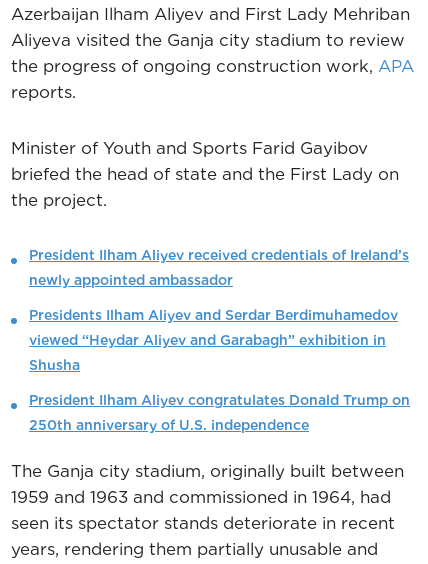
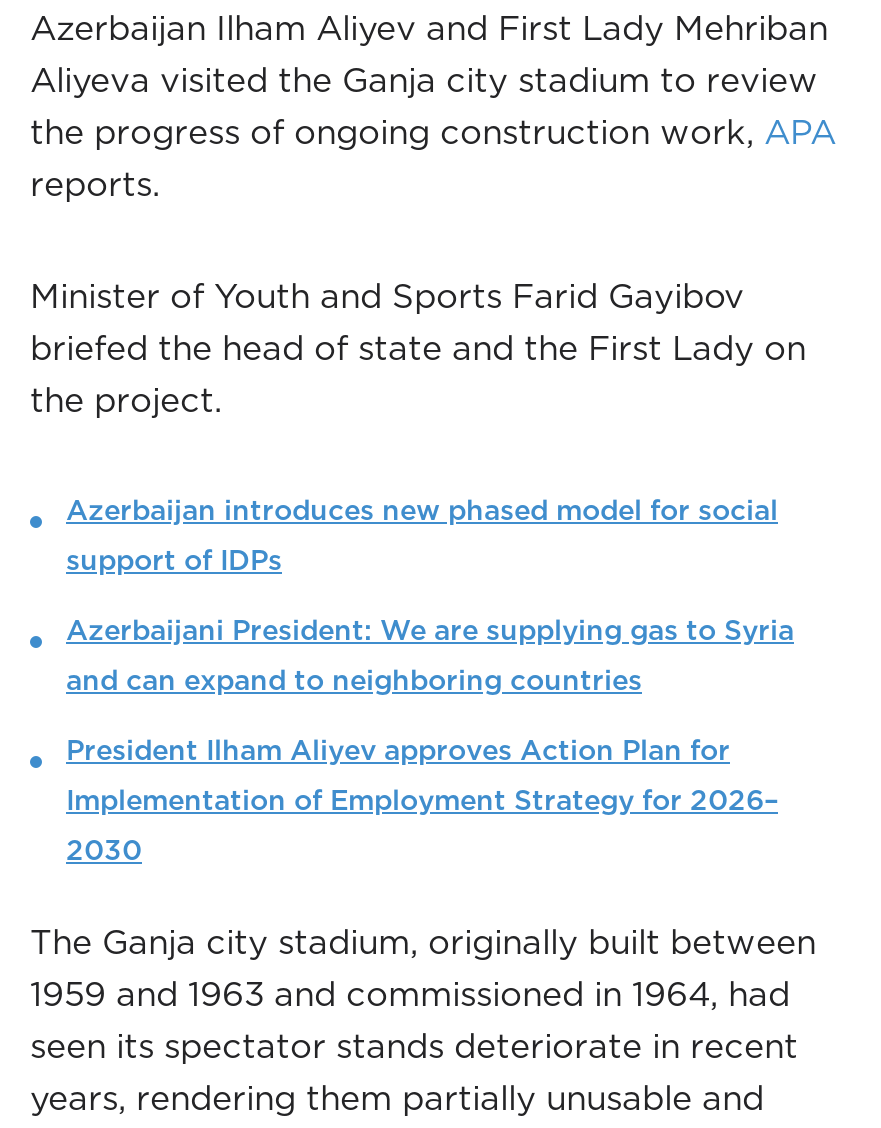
[29,247,409,263] President Ilham Aliyev received credentials of Ireland’s -> [66,494,778,526] Azerbaijan introduces new phased model for social
[29,272,233,288] newly appointed ambassador -> [66,544,282,576] support of IDPs
[29,307,398,323] Presidents Ilham Aliyev and Serdar Berdimuhamedov -> [66,614,794,646] Azerbaijani President: We are supplying gas to Syria
[29,332,386,348] viewed “Heydar Aliyev and Garabagh” exhibition in -> [66,664,642,696] and can expand to neighboring countries
[29,357,80,373] Shusha -> [66,734,730,766] President Ilham Aliyev approves Action Plan for
[29,392,410,408] President Ilham Aliyev congratulates Donald Trump on -> [66,784,778,816] Implementation of Employment Strategy for 2026–
[29,417,309,433] 250th anniversary of U.S. independence -> [66,834,142,866] 2030

